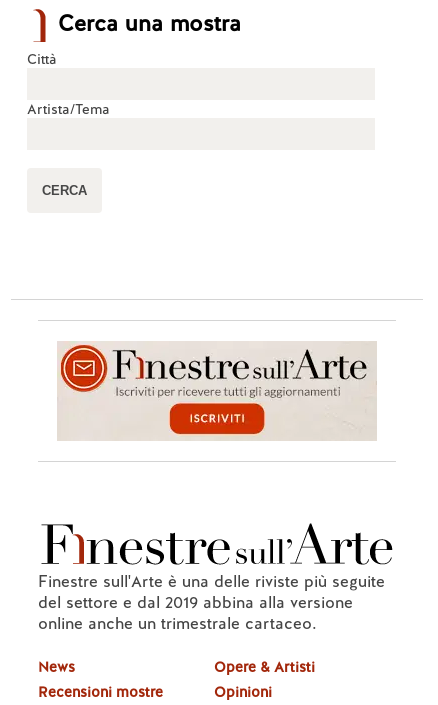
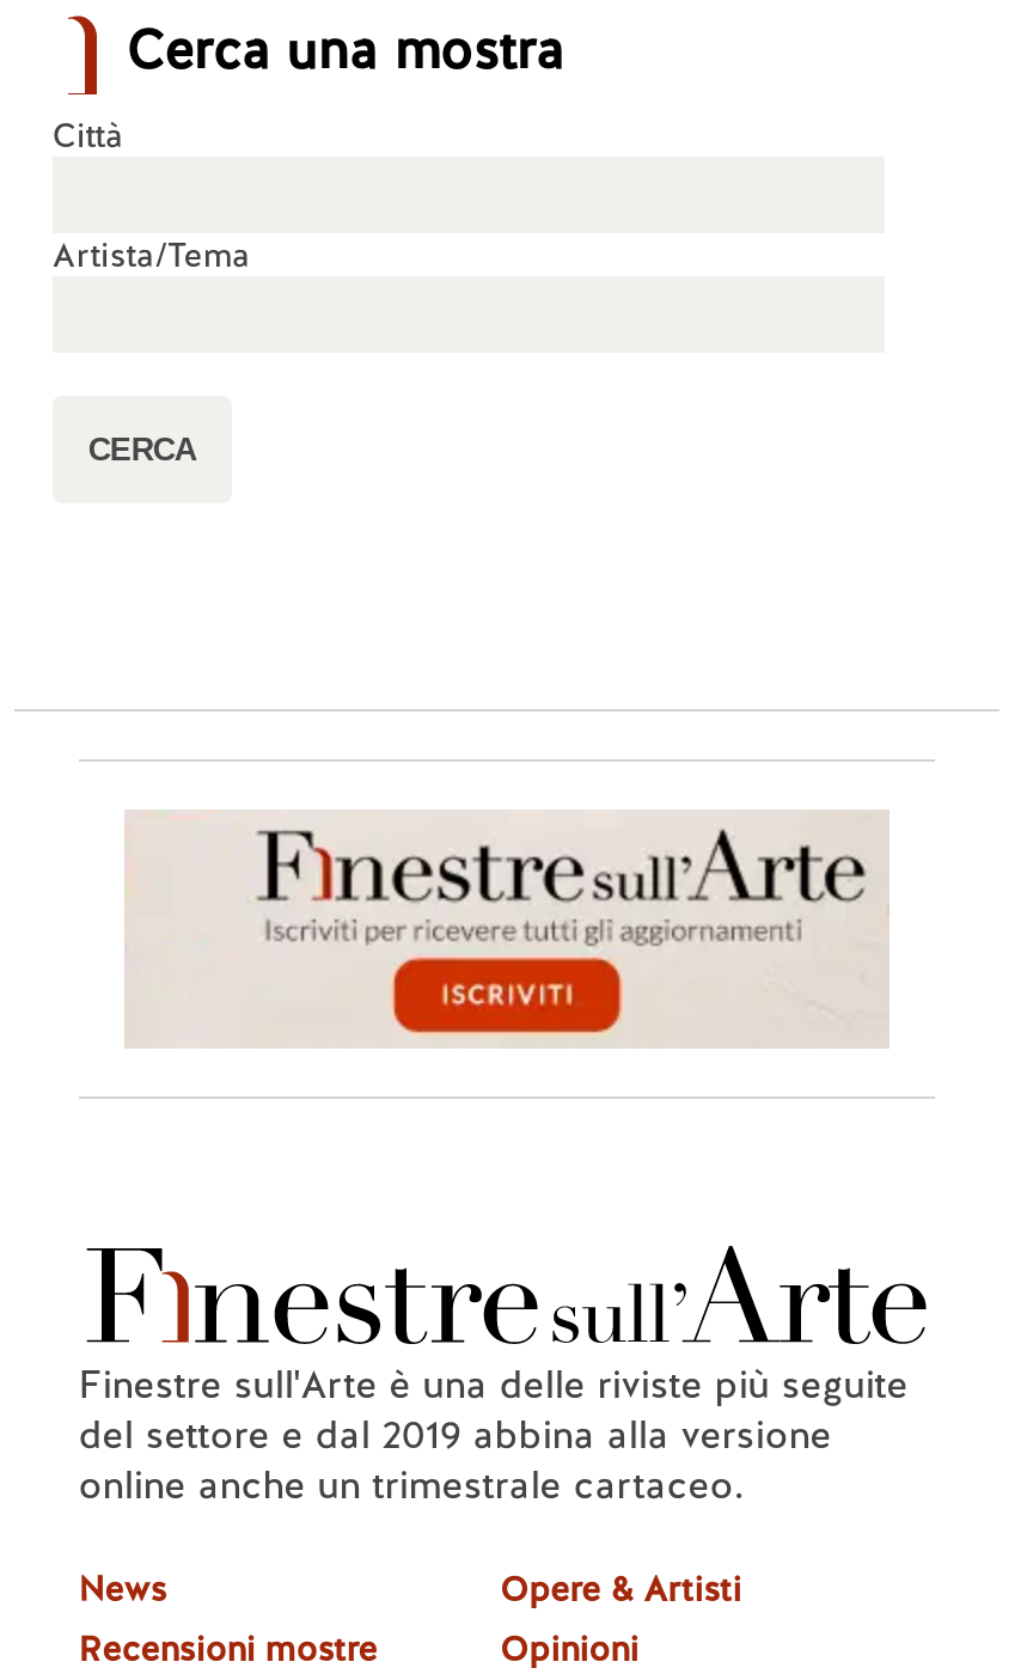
[60,344,108,393] [image] -> none

